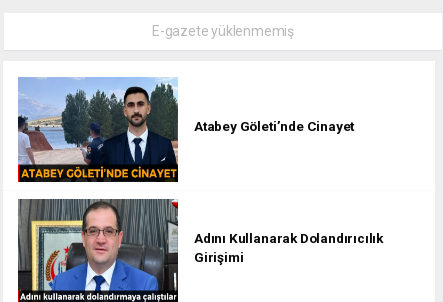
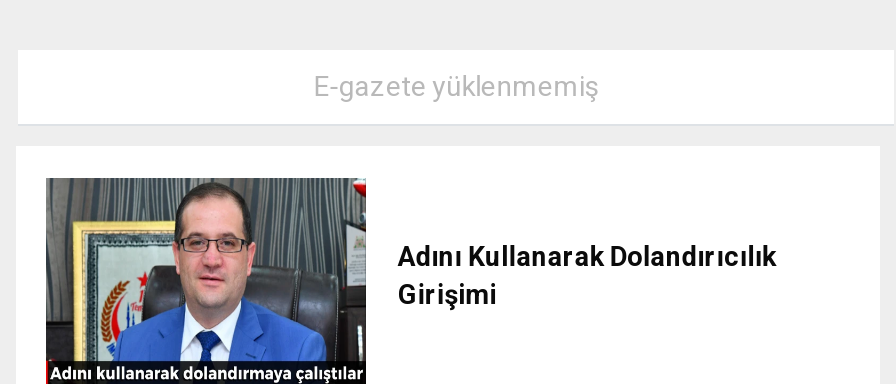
[17,77,354,183] [image] | Atabey Göleti’nde Cinayet -> none

